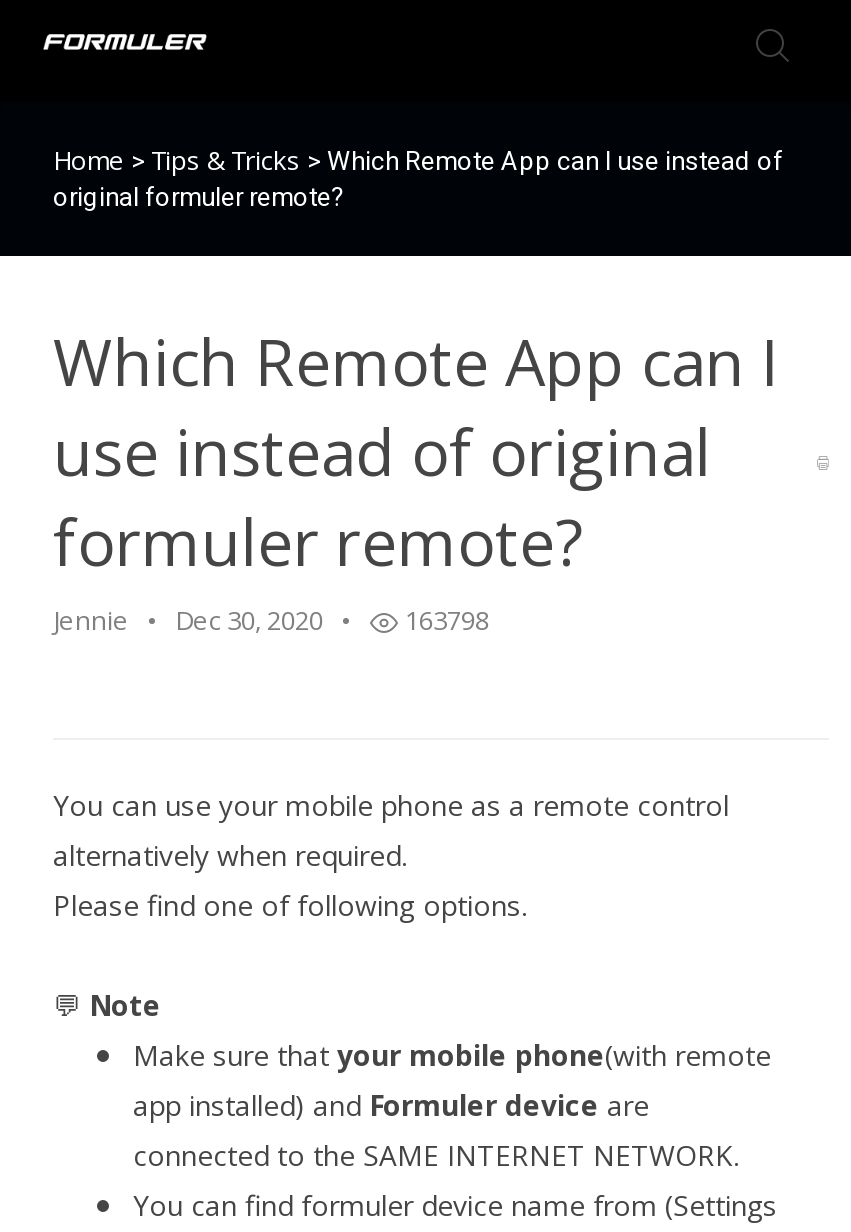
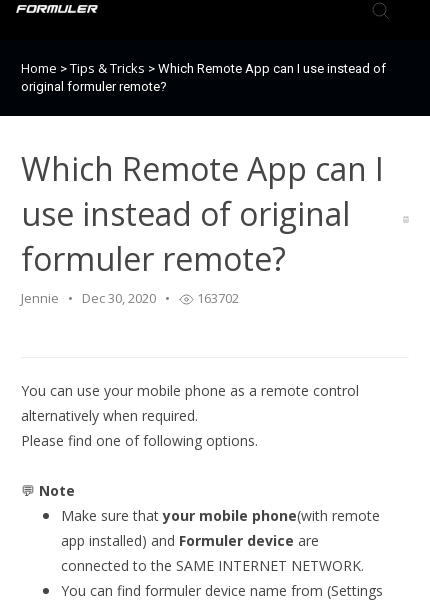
[399,602,489,638] 163798 -> [194,289,239,307] 163702

